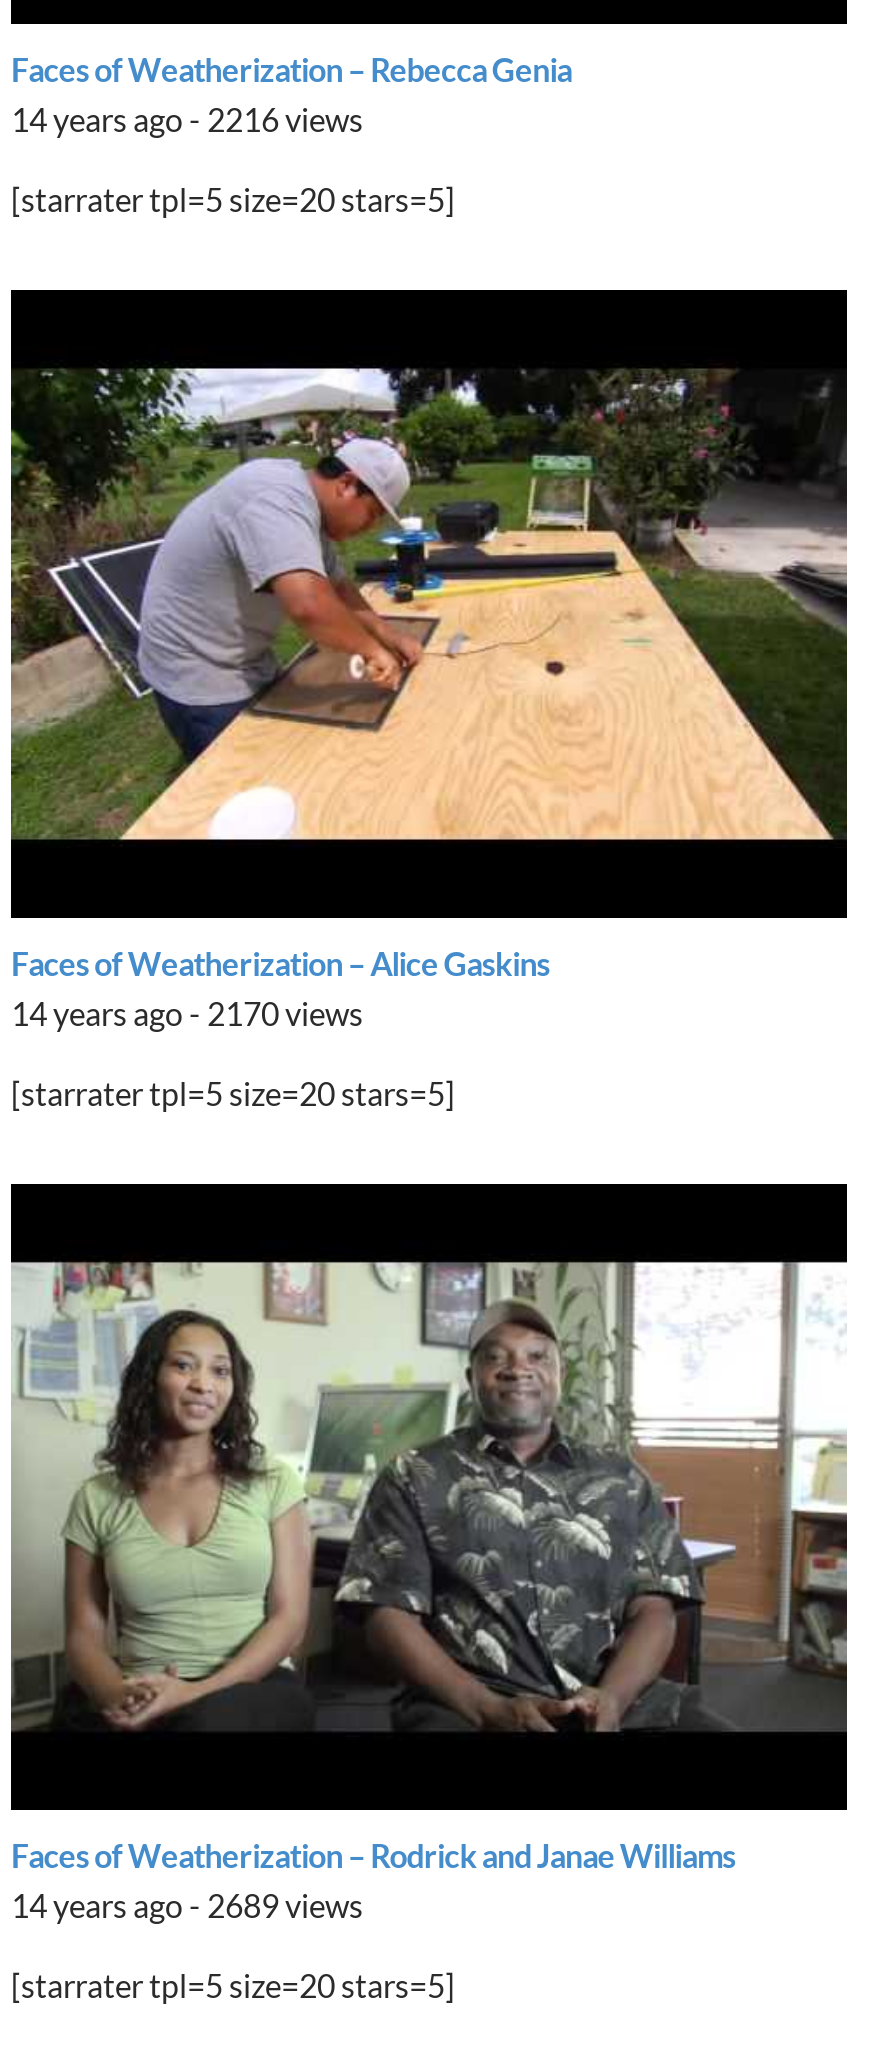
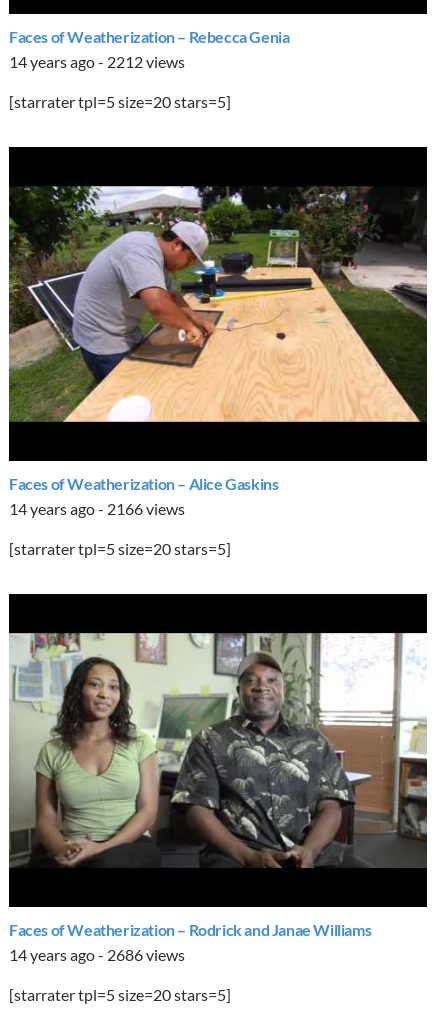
[11,100,363,138] 14 years ago - 2216 views -> [9,52,185,71] 14 years ago - 2212 views
[11,993,363,1031] 14 years ago - 2170 views -> [9,499,185,518] 14 years ago - 2166 views
[11,1886,363,1924] 14 years ago - 2689 views -> [9,945,185,964] 14 years ago - 2686 views

